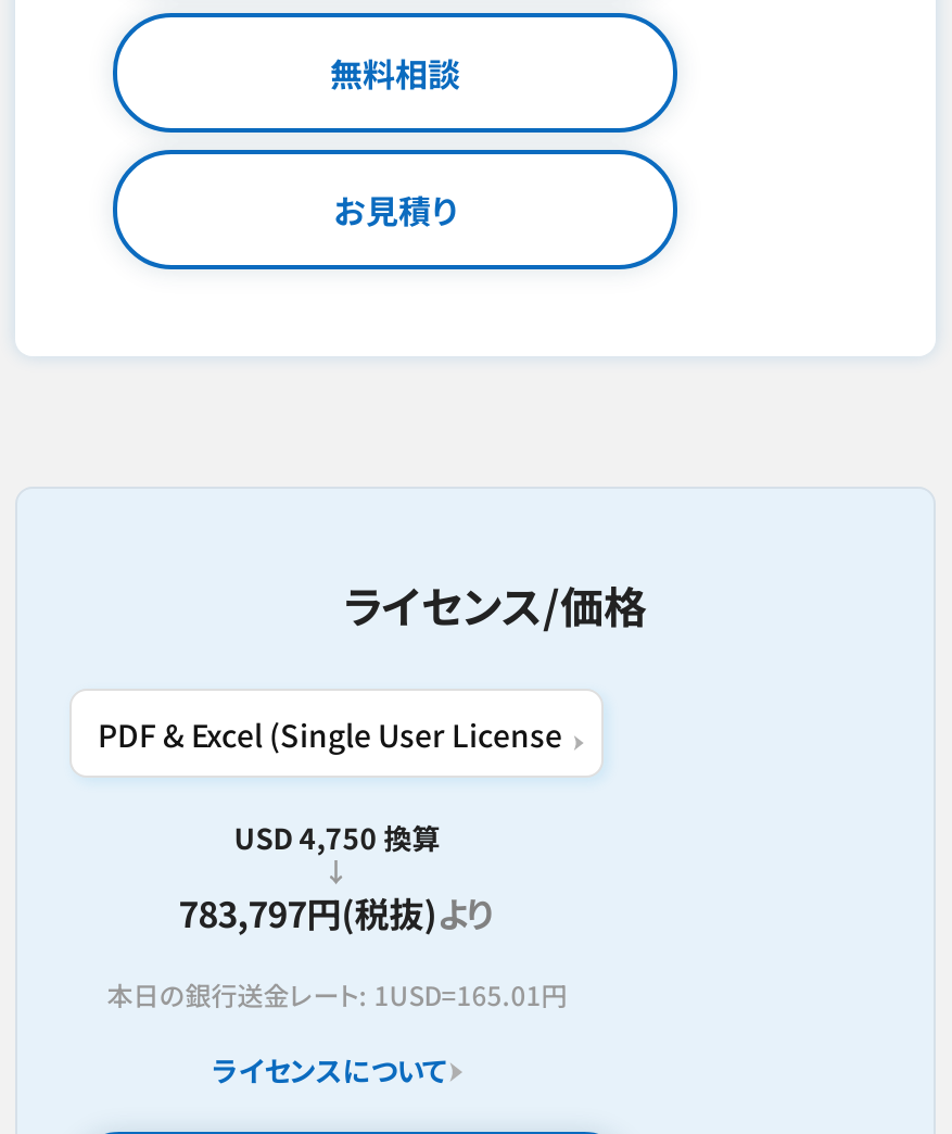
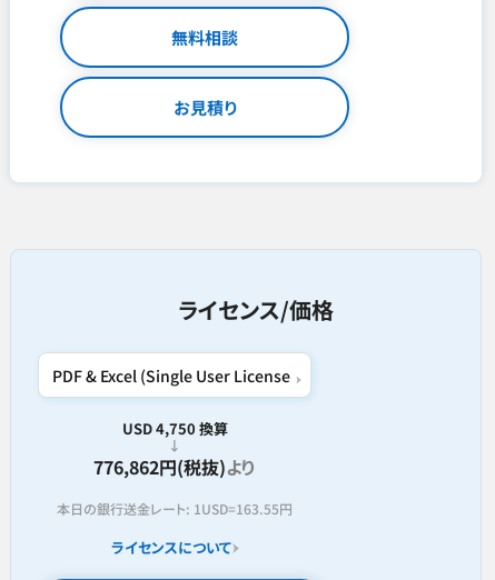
[178,886,495,938] 783,797円(税抜)より -> [94,453,256,480] 776,862円(税抜)より
[107,975,567,1012] 本日の銀行送金レート: 1USD=165.01円 -> [57,499,293,518] 本日の銀行送金レート: 1USD=163.55円

